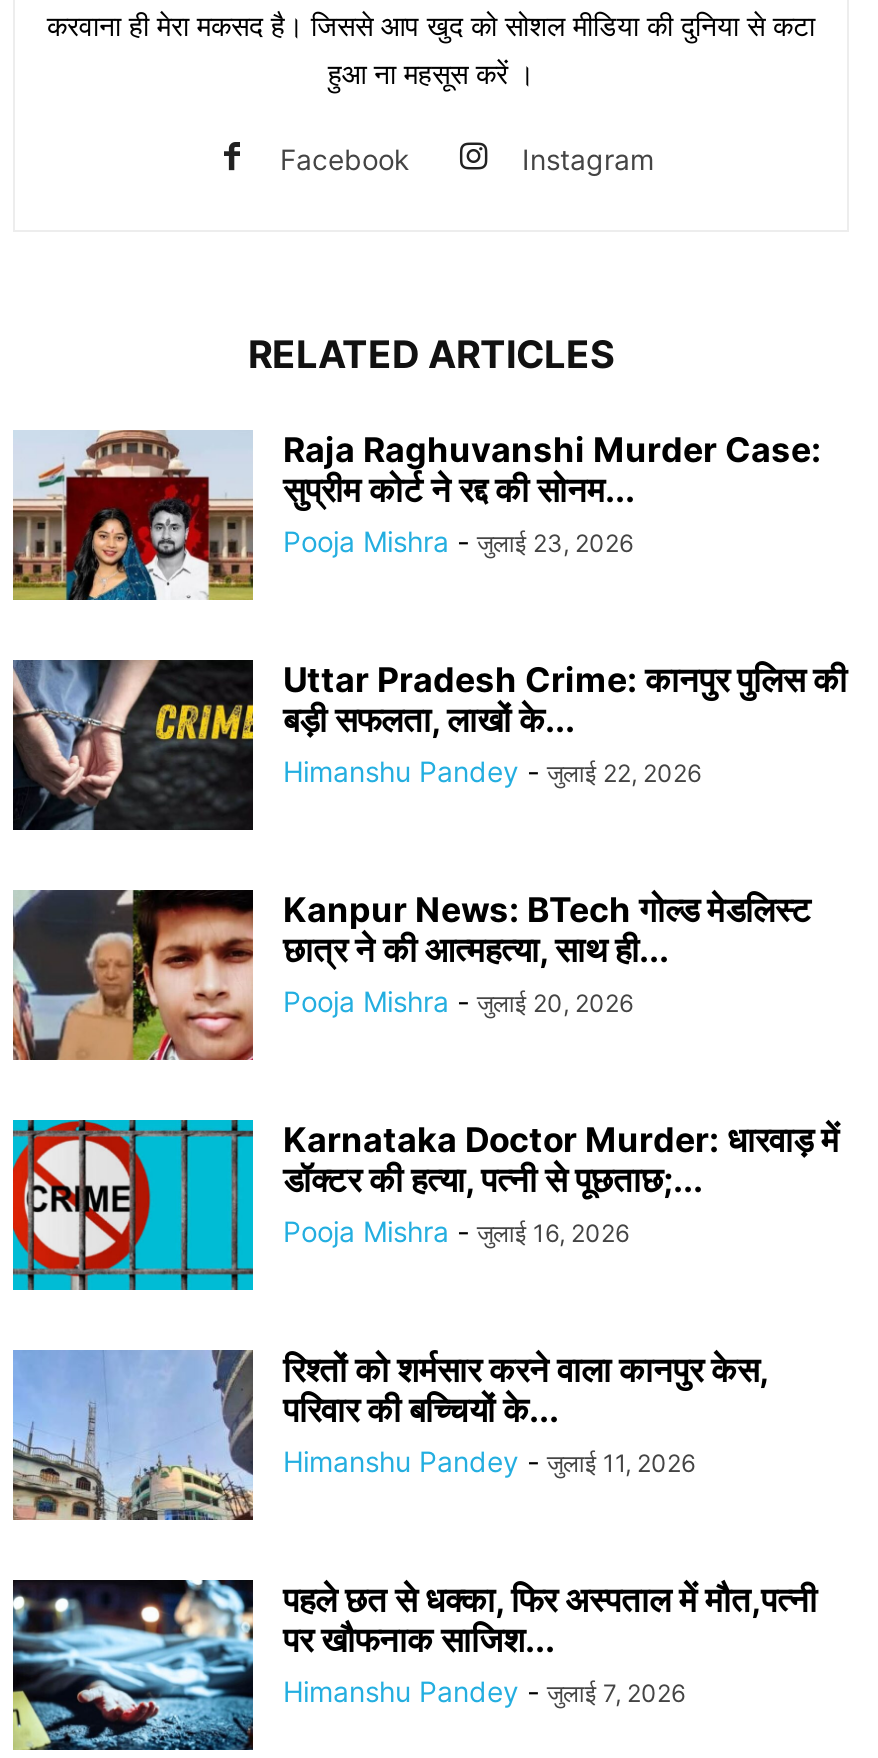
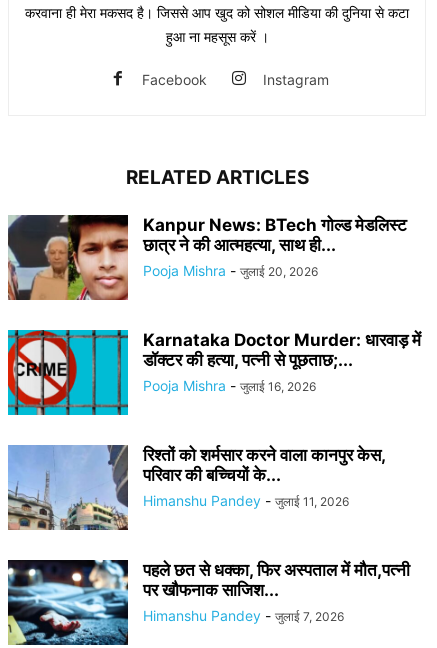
[11,428,821,602] [image] | Raja Raghuvanshi Murder Case: | सुप्रीम कोर्ट ने रद्द की सोनम... | Pooja Mishra - जुलाई 23, 2026 -> none
[11,658,847,832] [image] | Uttar Pradesh Crime: कानपुर पुलिस की | बड़ी सफलता, लाखों के... | Himanshu Pandey - जुलाई 22, 2026 -> none

